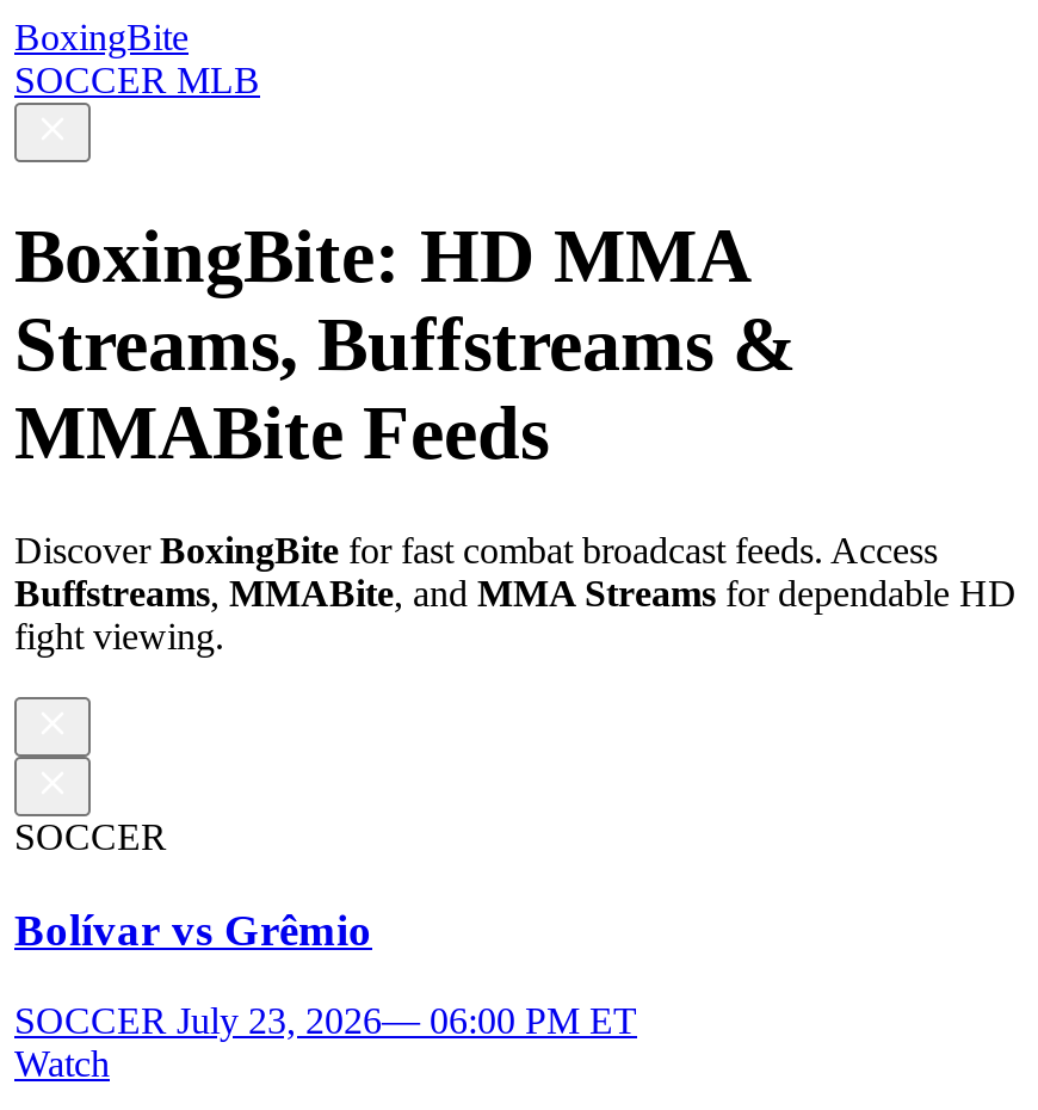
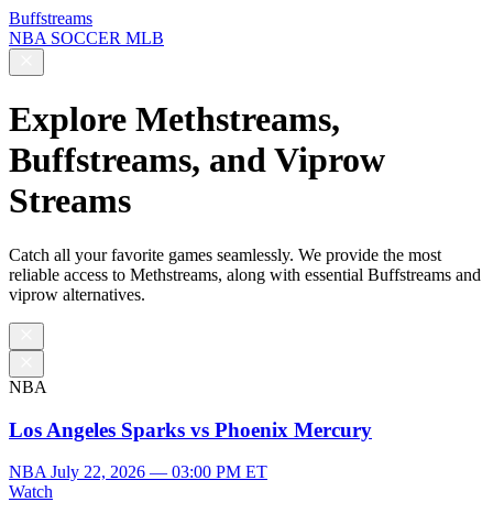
[14,17,260,100] BoxingBite | SOCCER MLB -> [9,9,164,47] Buffstreams | NBA SOCCER MLB
[14,213,797,476] BoxingBite: HD MMA | Streams, Buffstreams & | MMABite Feeds -> [9,100,385,221] Explore Methstreams, | Buffstreams, and Viprow | Streams
[14,530,1017,656] Discover BoxingBite for fast combat broadcast feeds. Access | Buffstreams, MMABite, and MMA Streams for dependable HD | fight viewing. -> [9,245,481,304] Catch all your favorite games seamlessly. We provide the most | reliable access to Methstreams, along with essential Buffstreams and | viprow alternatives.
[14,816,167,857] SOCCER -> [9,377,47,396] NBA
[14,904,372,954] Bolívar vs Grêmio -> [9,418,372,441] Los Angeles Sparks vs Phoenix Mercury
[14,1001,637,1041] SOCCER July 23, 2026— 06:00 PM ET -> [9,463,267,481] NBA July 22, 2026 — 03:00 PM ET

